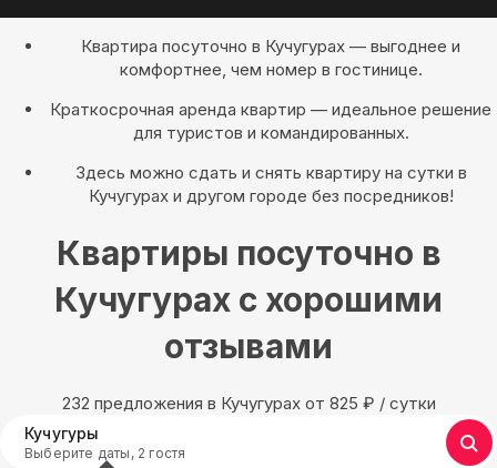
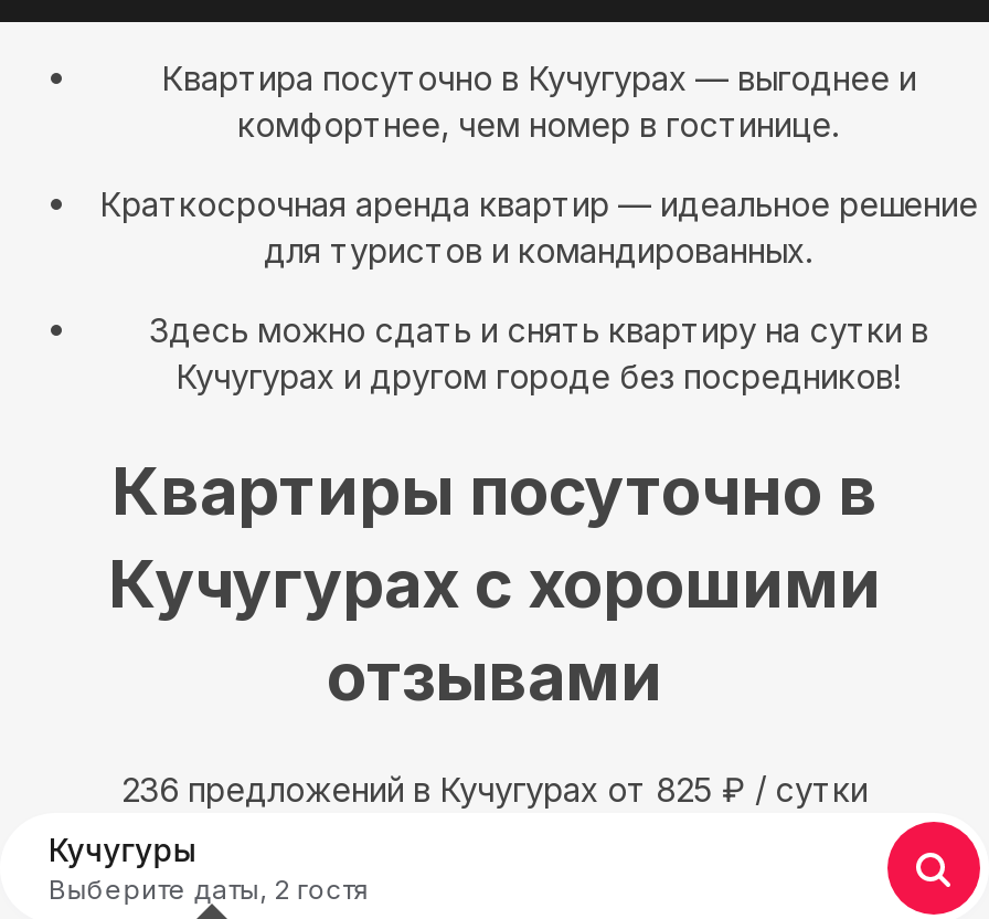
[62,393,435,414] 232 предложения в Кучугурах oт 825 ₽ / сутки -> [121,769,868,811] 236 предложений в Кучугурах oт 825 ₽ / сутки

